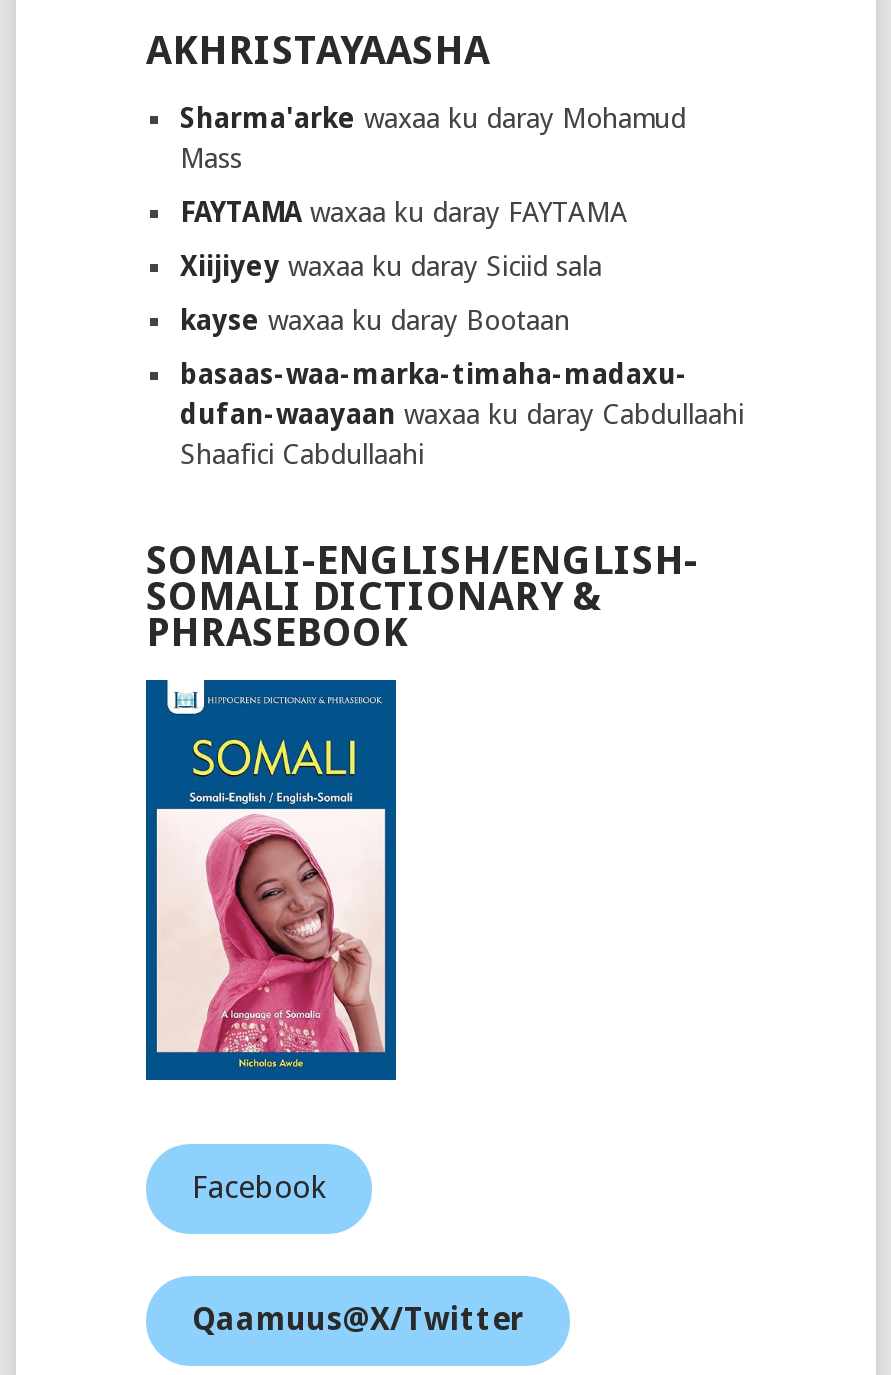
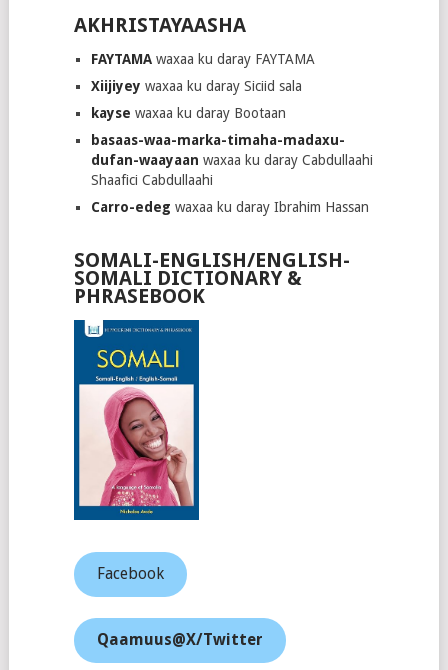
[180,103,686,175] Sharma'arke waxaa ku daray Mohamud | Mass -> none
moved [180,197,744,471] -> [91,51,373,188]: FAYTAMA waxaa ku daray FAYTAMA | Xiijiyey waxaa ku daray Siciid sala | kayse waxaa ku daray Bootaan | basaas-waa-marka-timaha-madaxu- | dufan-waayaan waxaa ku daray Cabdullaahi | Shaafici Cabdullaahi
none -> [91,199,369,215] Carro-edeg waxaa ku daray Ibrahim Hassan

